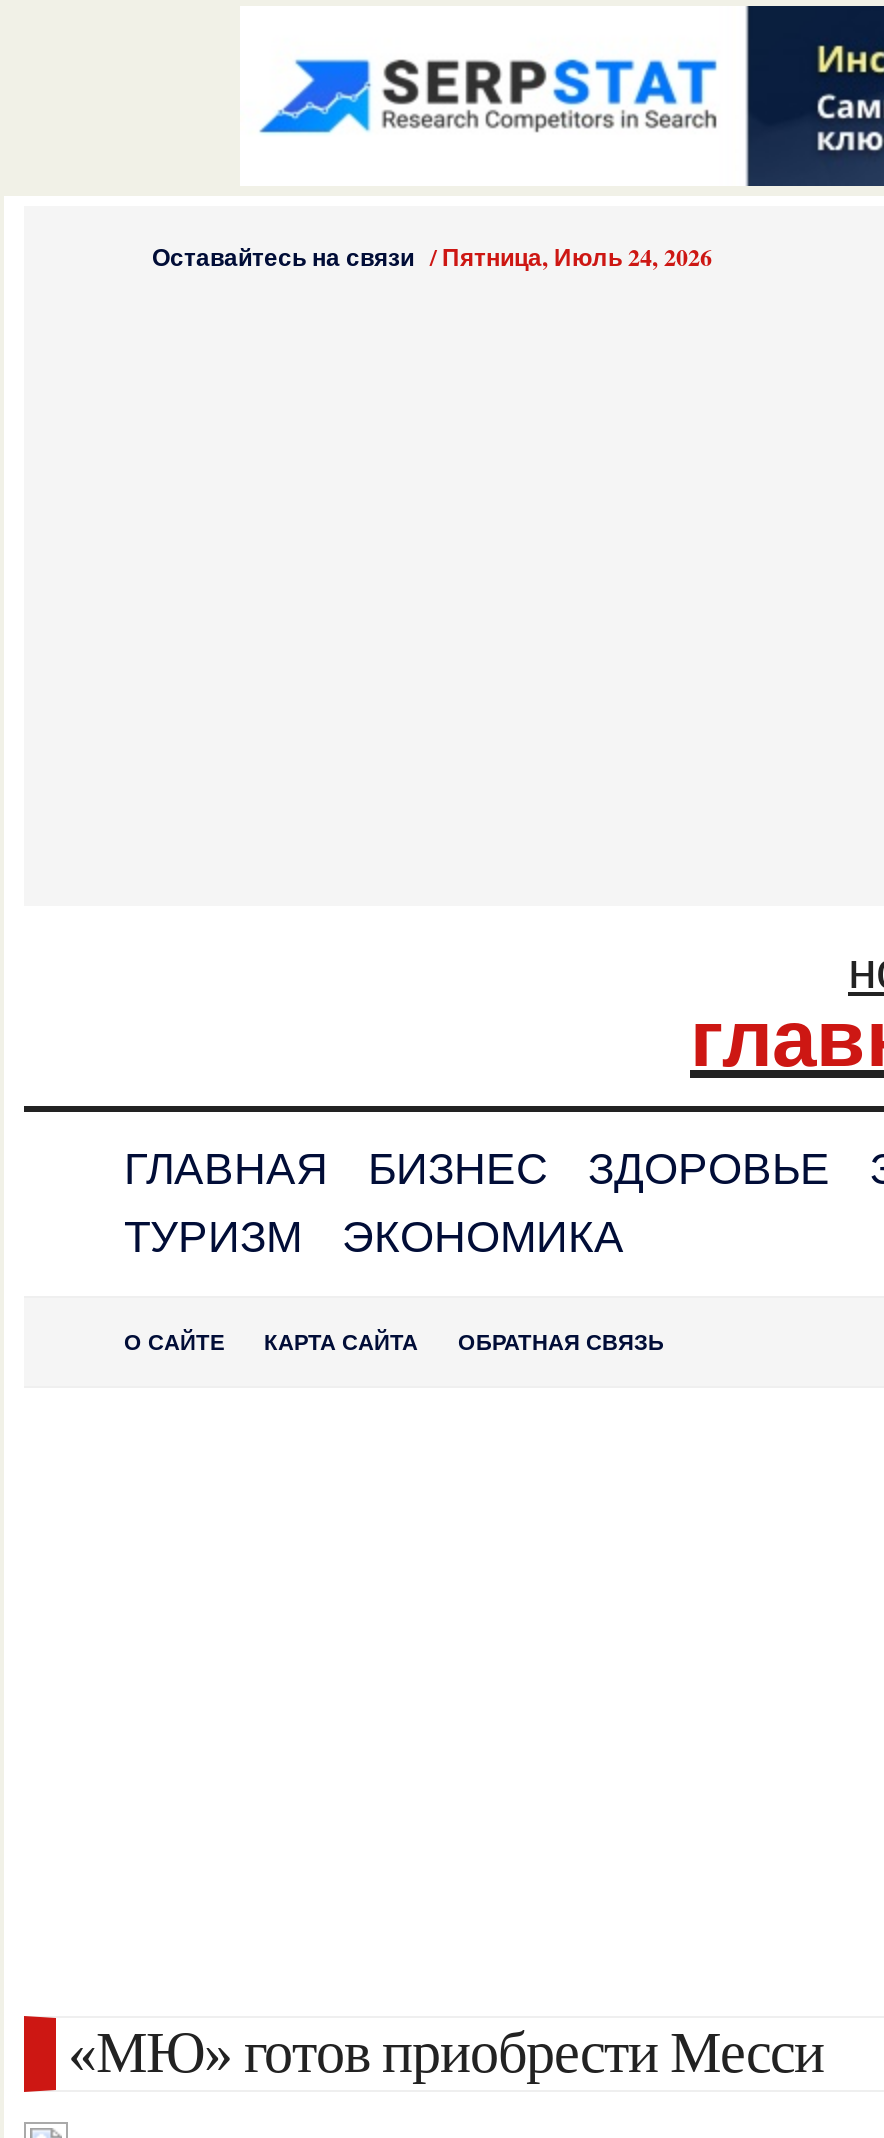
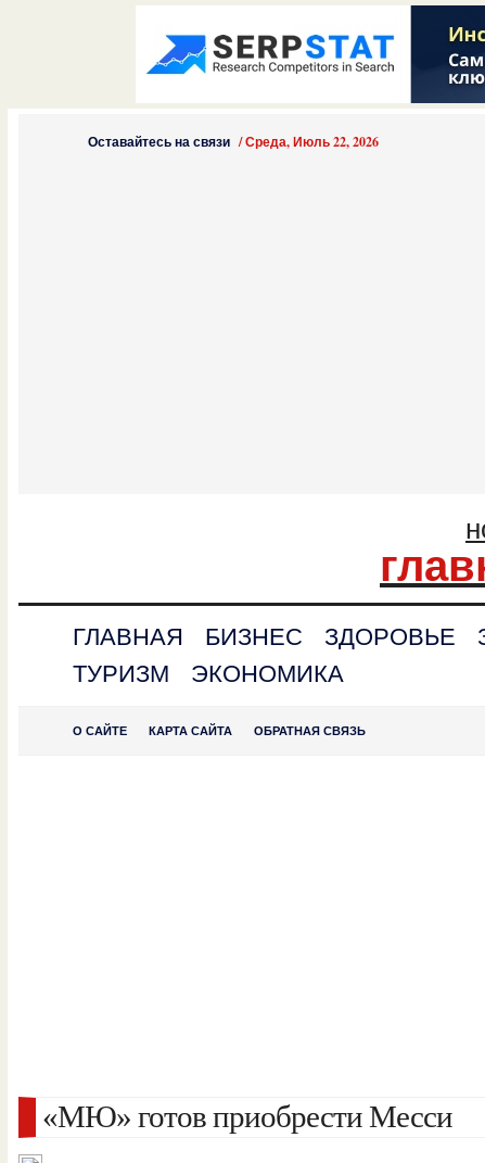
[152,240,712,274] Оставайтесь на связи / Пятница, Июль 24, 2026 -> [88,132,379,151] Оставайтесь на связи / Среда, Июль 22, 2026

